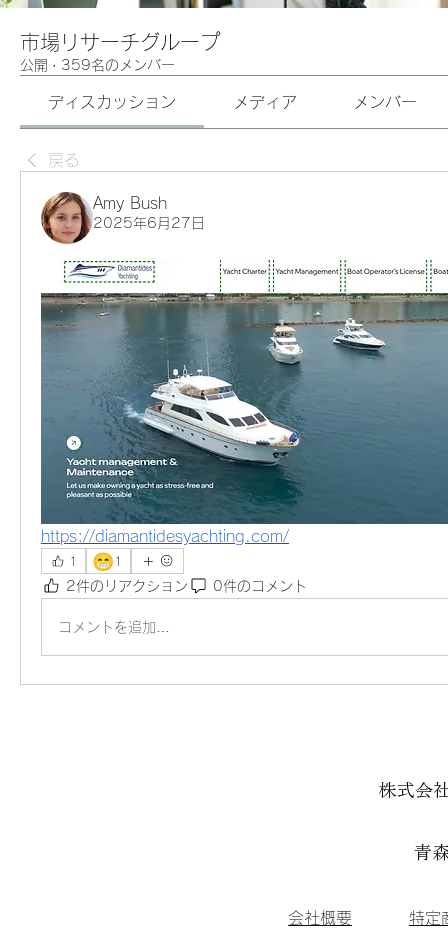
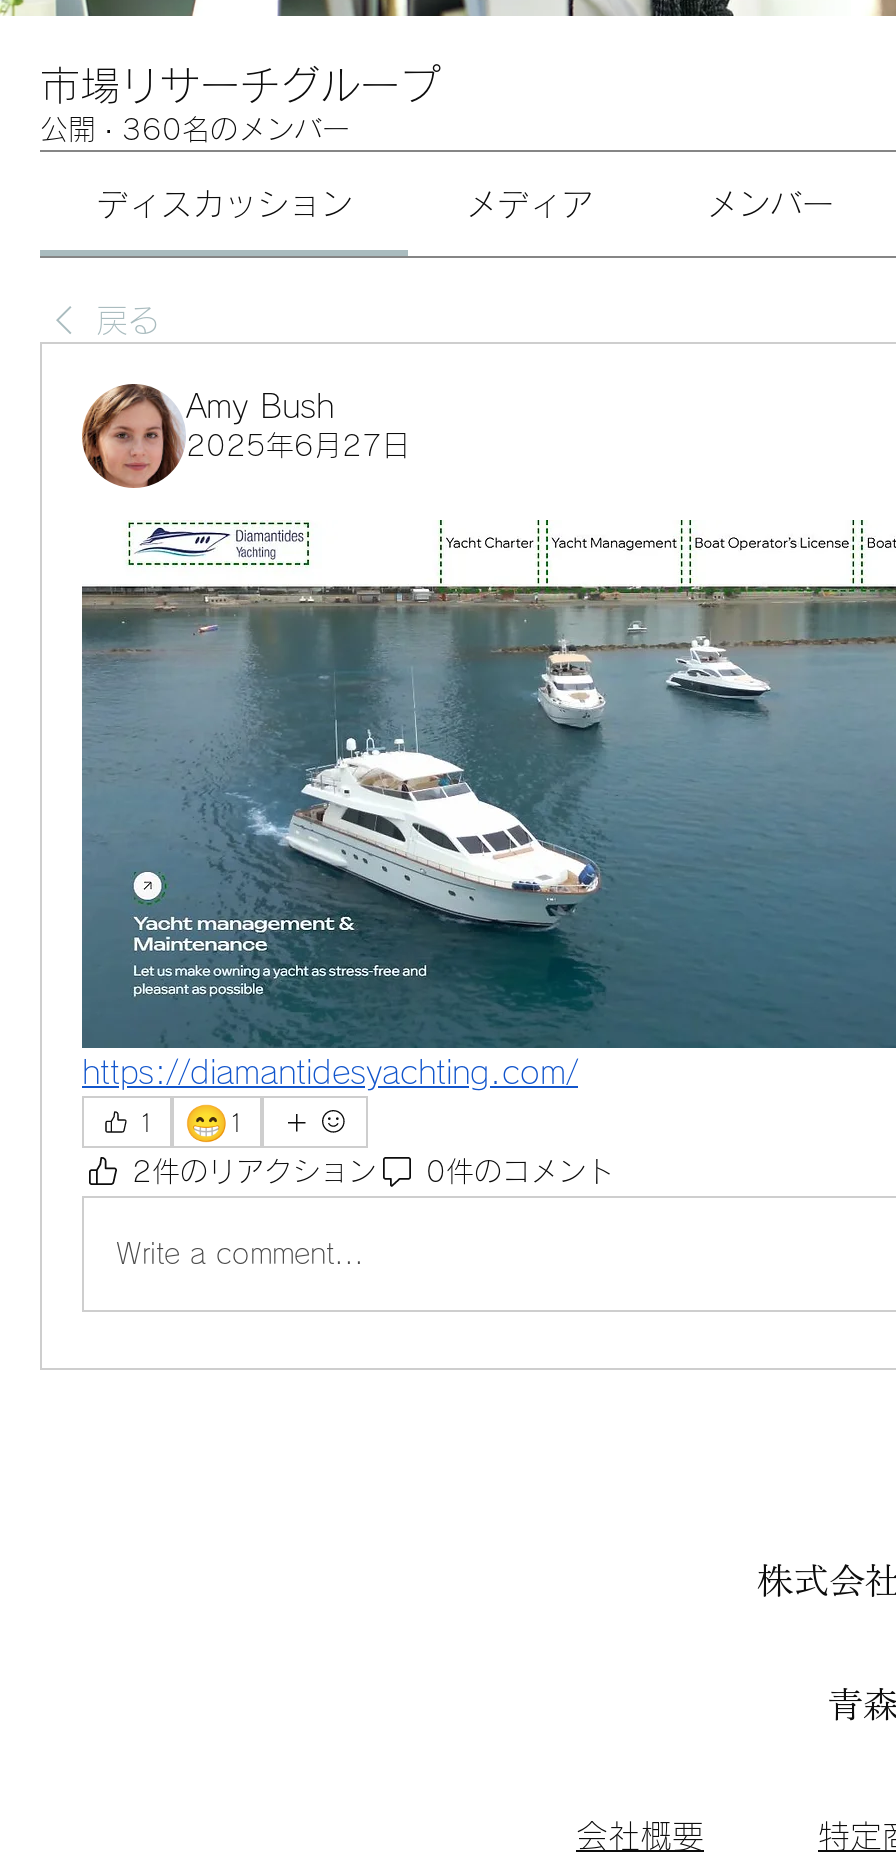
[20,58,175,72] 公開 · 359名のメンバー -> [40,116,350,144] 公開 · 360名のメンバー
[58,620,170,634] コメントを追加… -> [116,1240,364,1268] Write a comment...

